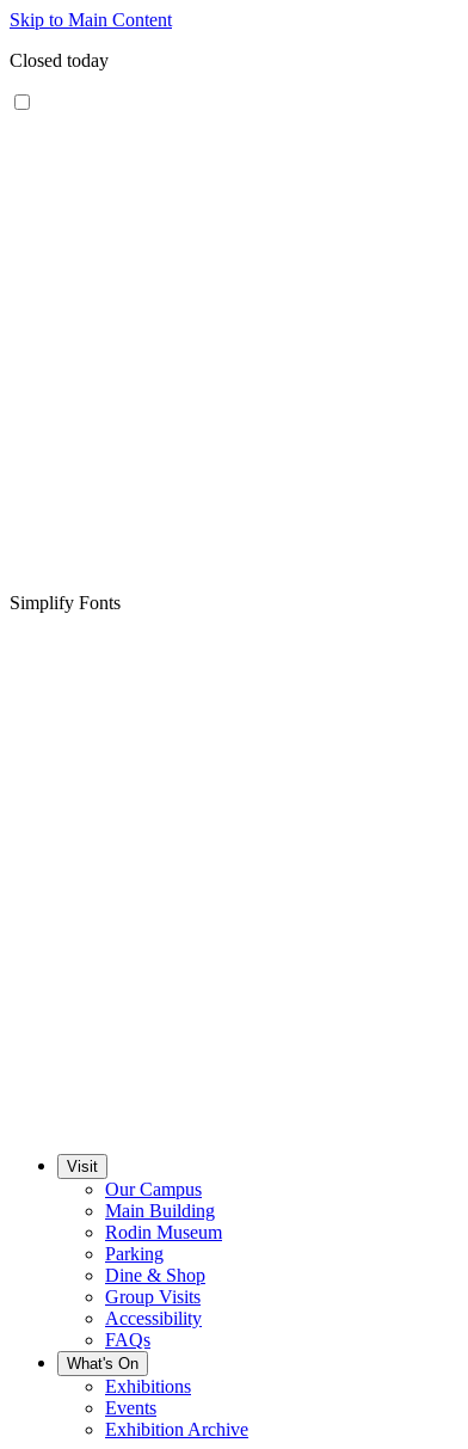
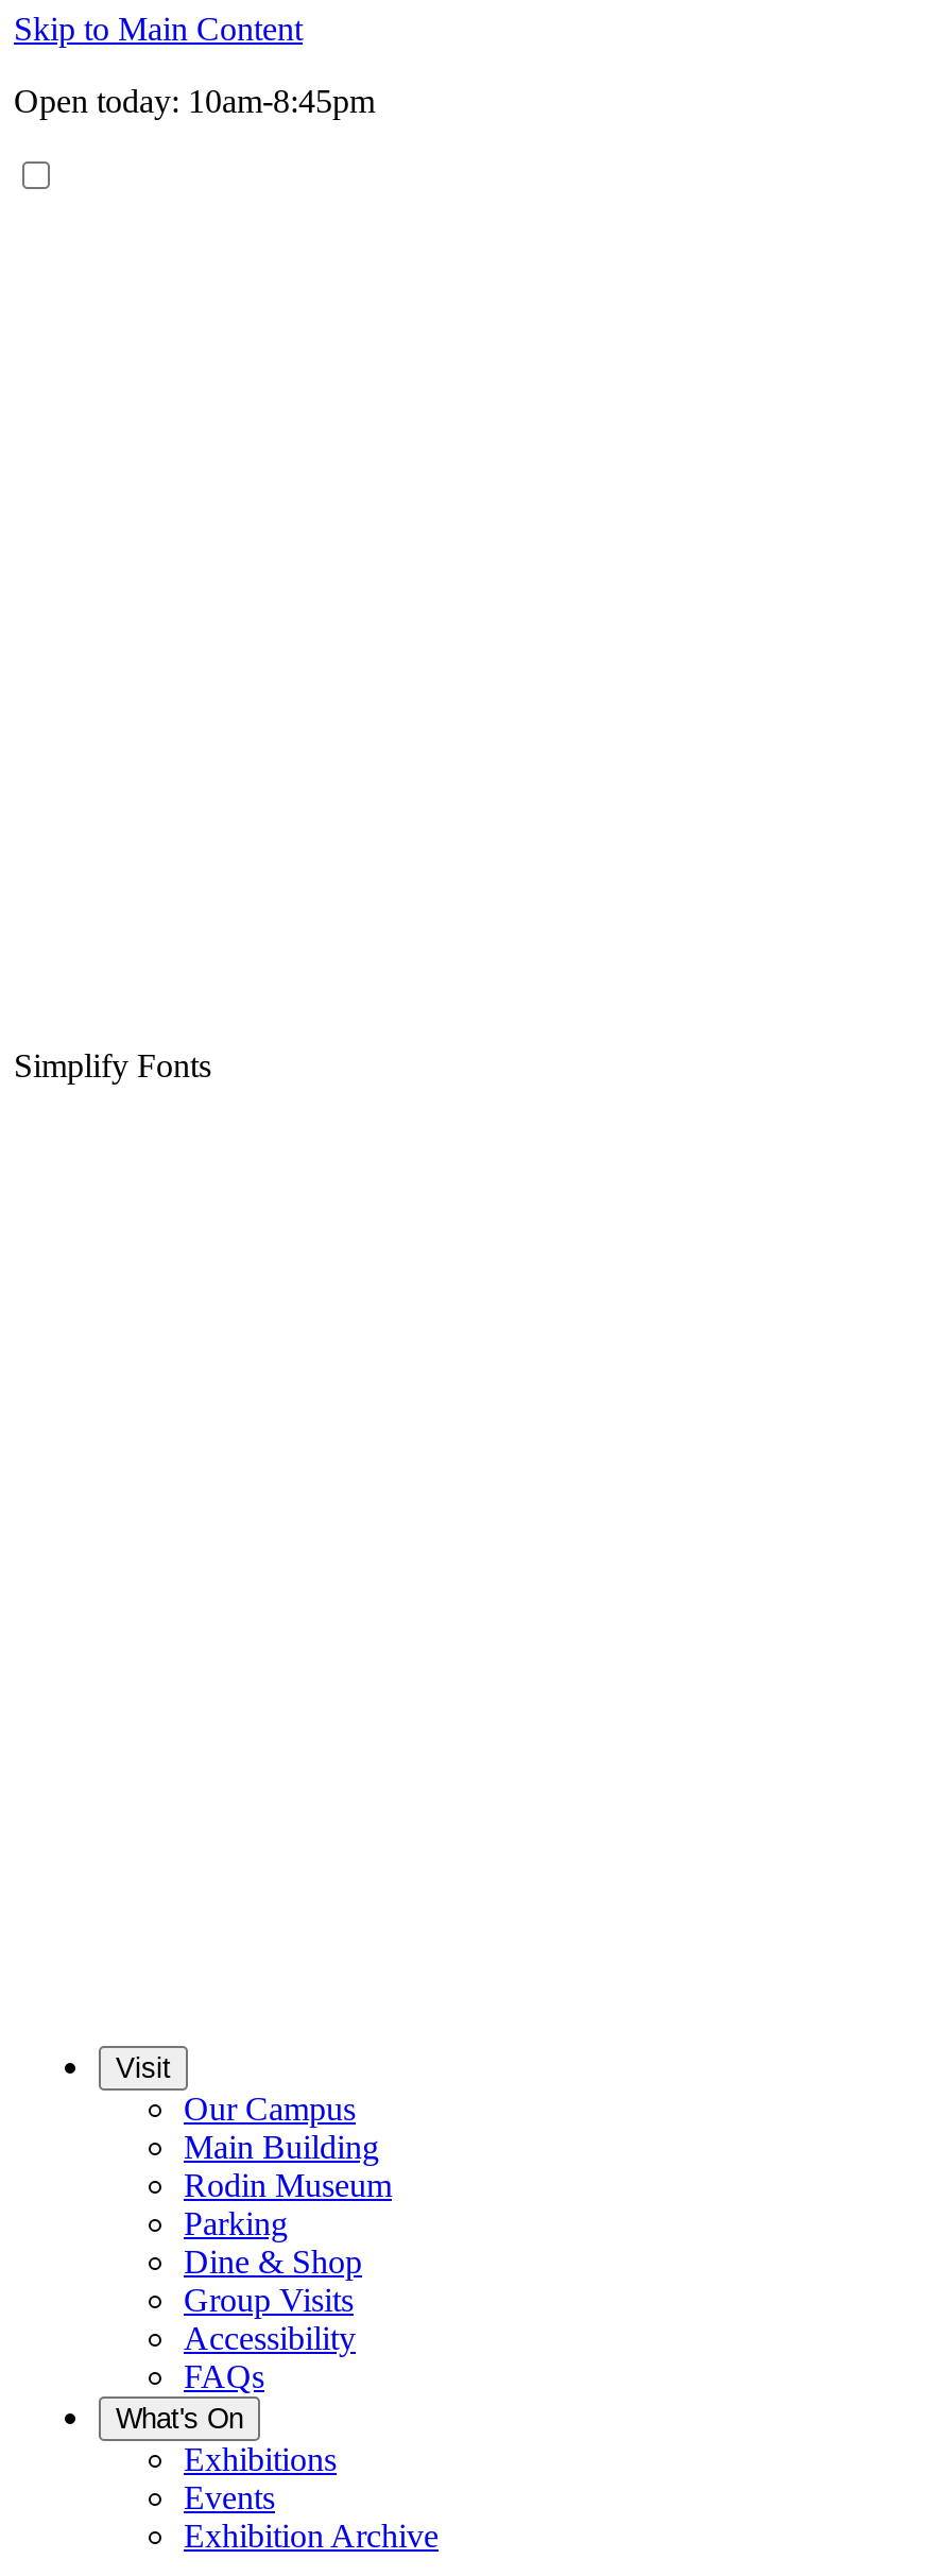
[10,50,109,70] Closed today -> [14,83,375,119] Open today: 10am-8:45pm

